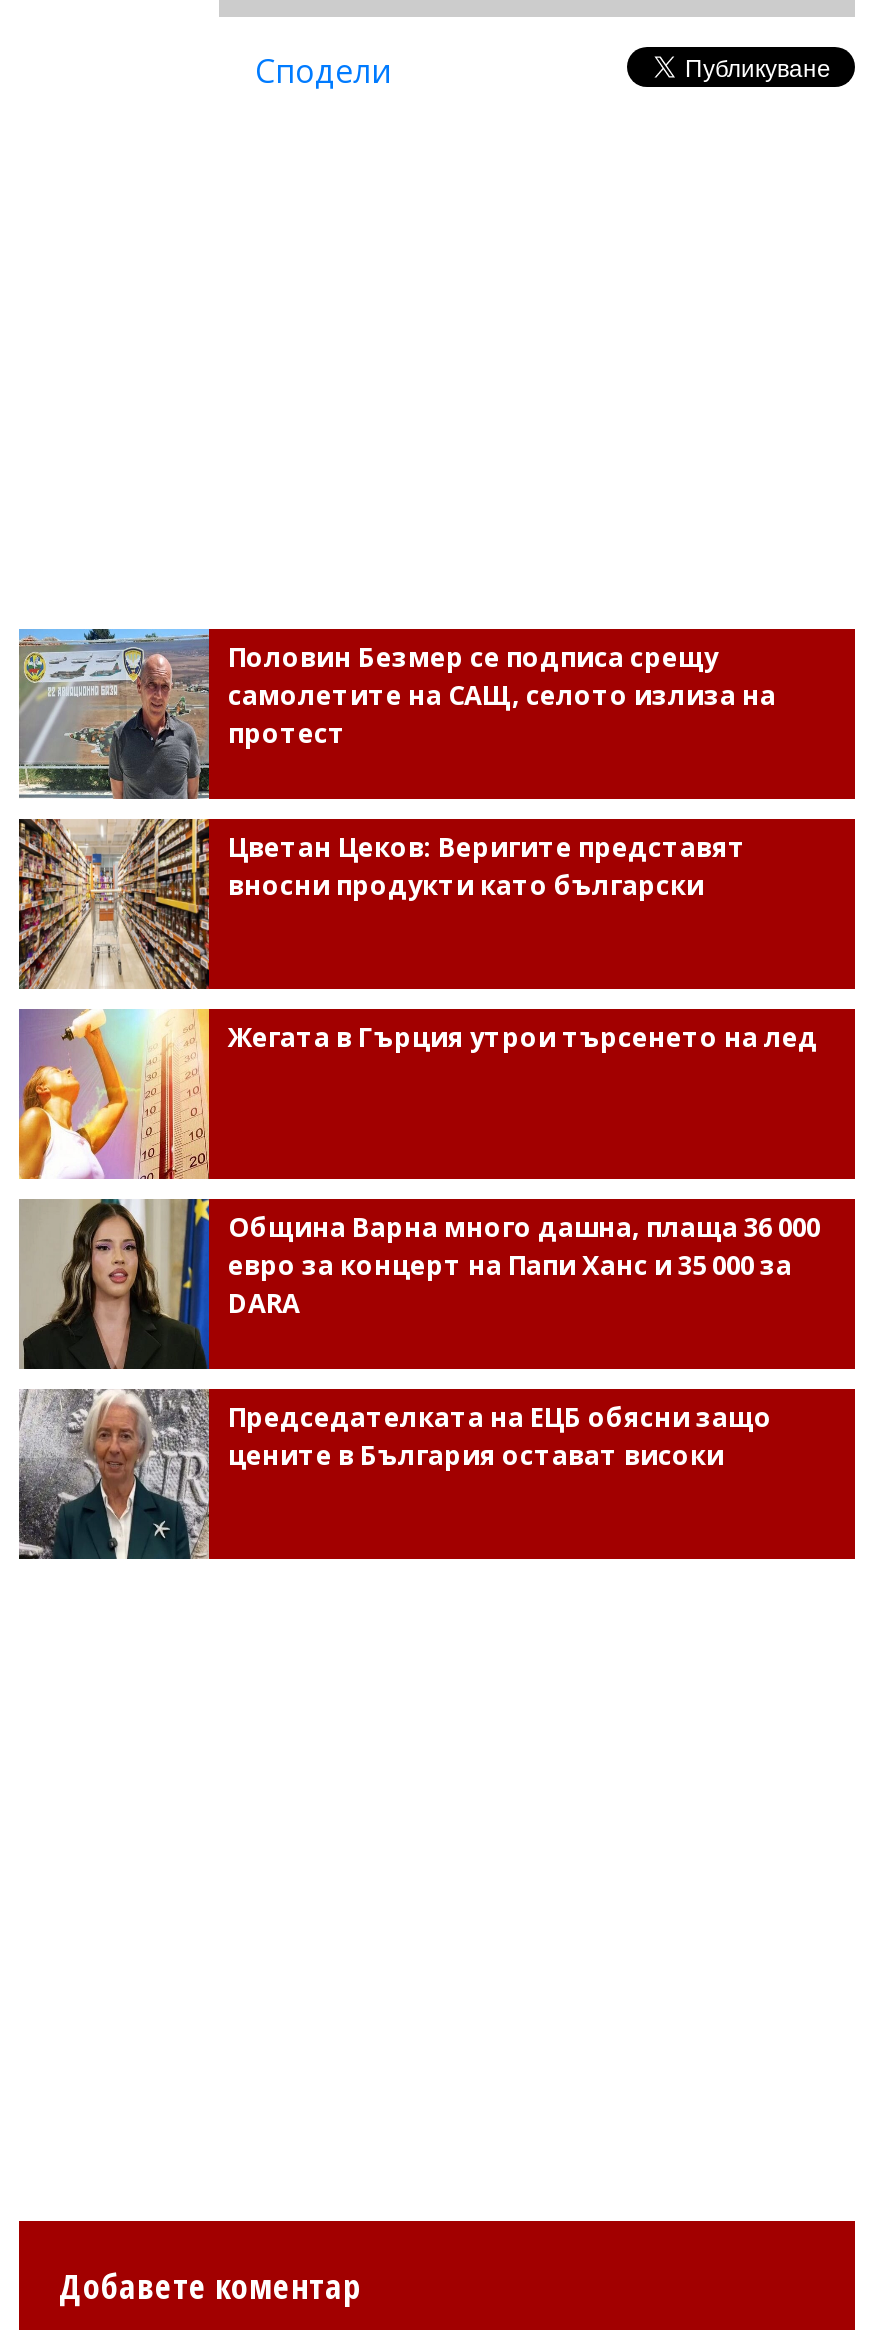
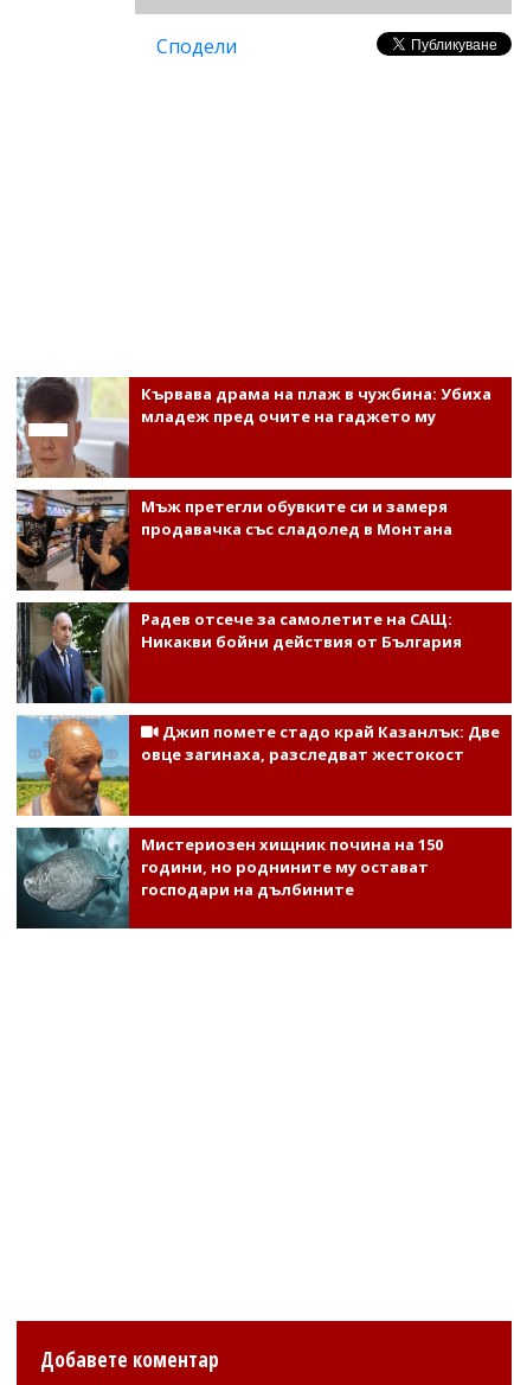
[17,627,776,799] [image] | Половин Безмер се подписа срещу | самолетите на САЩ, селото излиза на | протест -> [17,376,491,479] [image] | Кървава драма на плаж в чужбина: Убиха | младеж пред очите на гаджето му
[17,817,746,991] [image] | Цветан Цеков: Веригите представят | вносни продукти като български -> [15,489,452,592] [image] | Мъж претегли обувките си и замеря | продавачка със сладолед в Монтана
[17,1007,818,1181] [image] | Жегата в Гърция утрои търсенето на лед -> [15,601,461,704] [image] | Радев отсече за самолетите на САЩ: | Никакви бойни действия от България
[19,1197,820,1371] [image] | Община Варна много дашна, плаща 36 000 | евро за концерт на Папи Ханс и 35 000 за | DARA -> [17,715,499,817] [image] | Джип помете стадо край Казанлък: Две | овце загинаха, разследват жестокост
[19,1387,772,1559] [image] | Председателката на ЕЦБ обясни защо | цените в България остават високи -> [17,826,442,930] [image] | Мистериозен хищник почина на 150 | години, но роднините му остават | господари на дълбините

